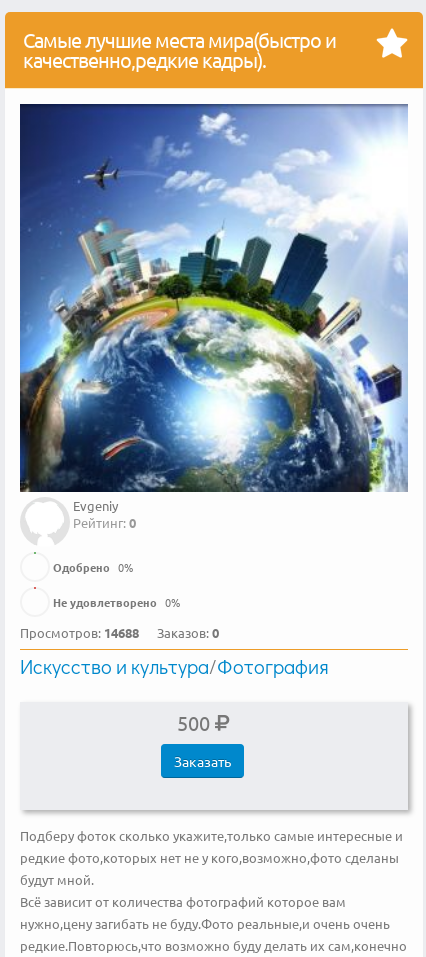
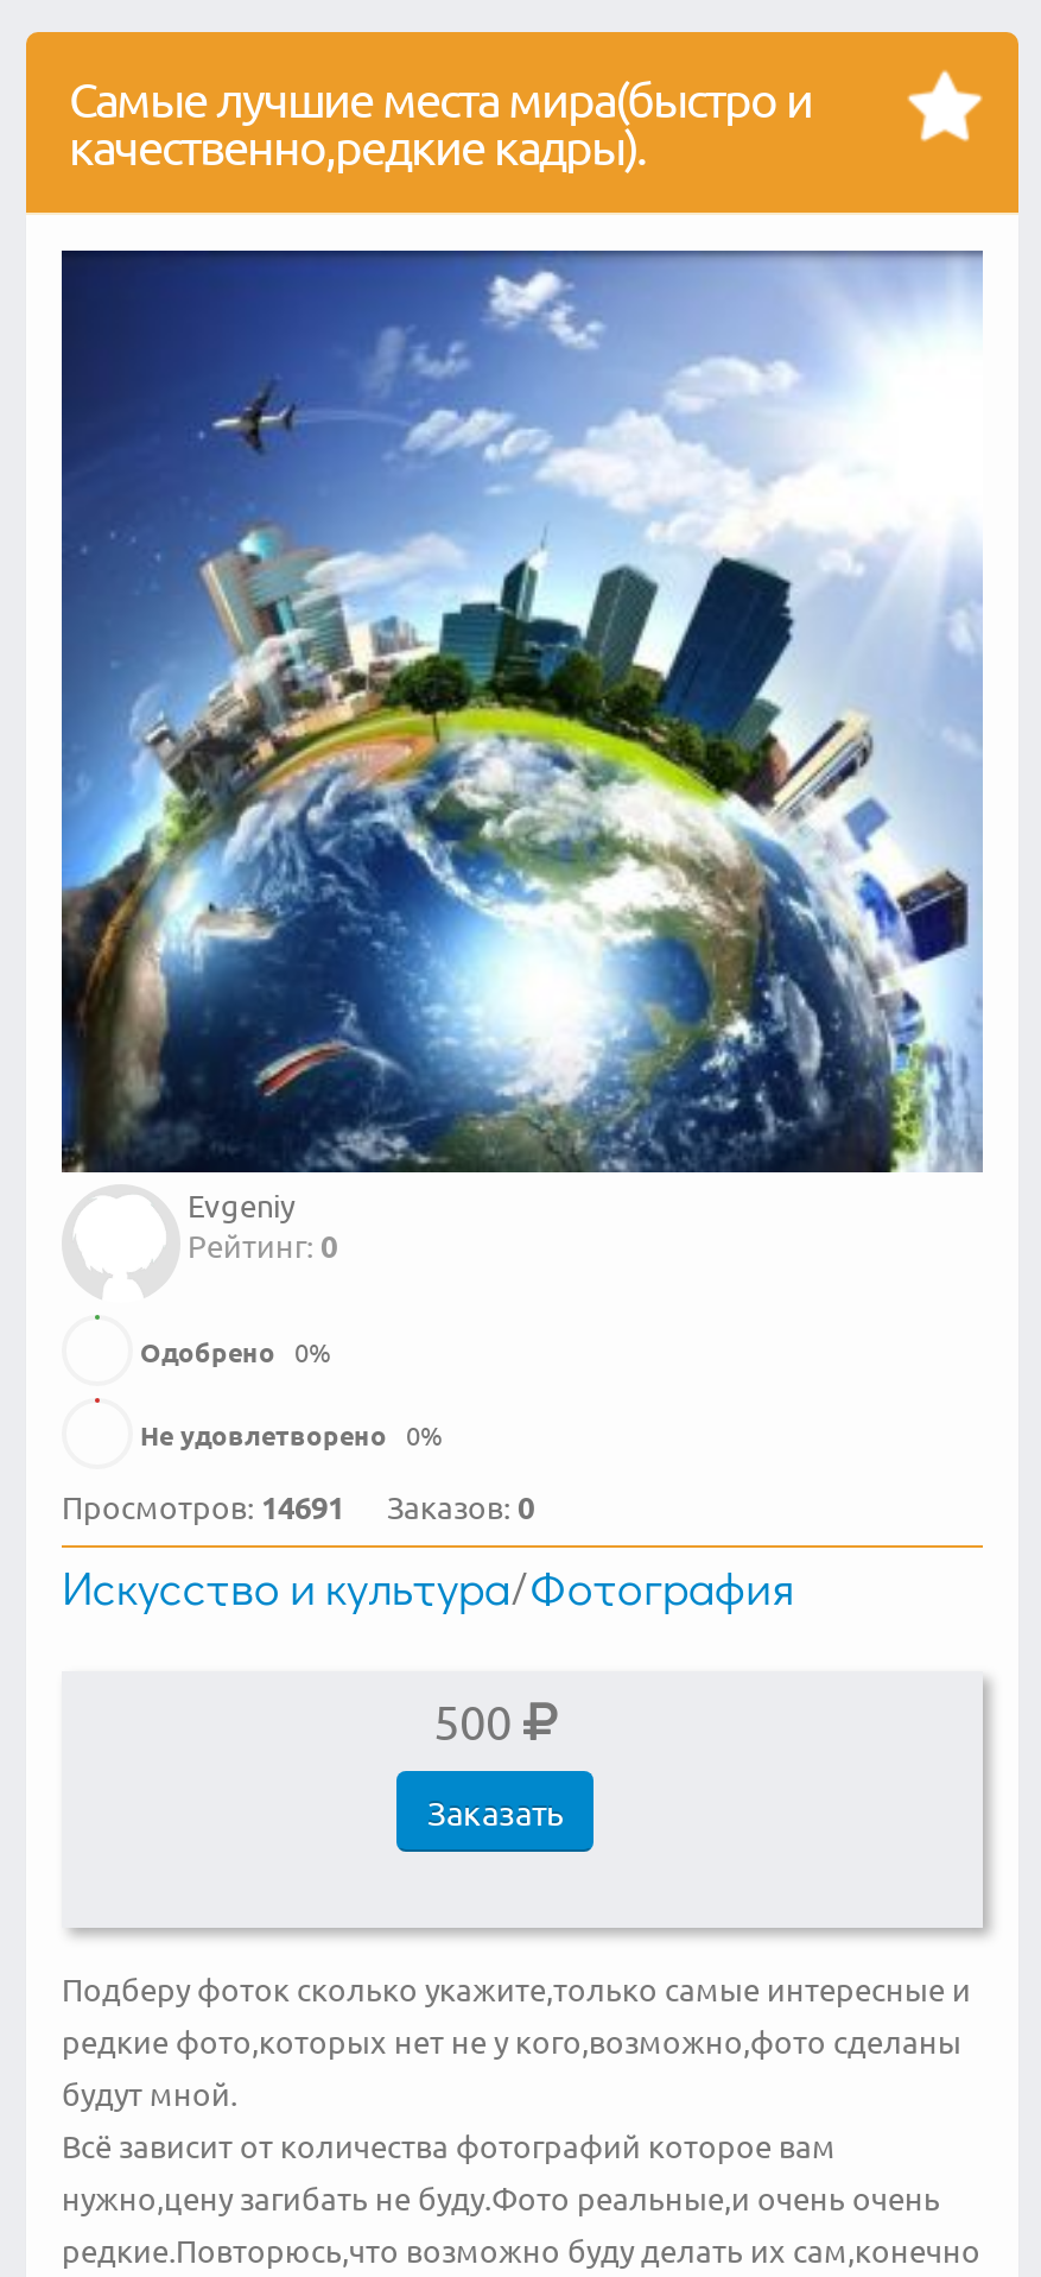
[20,624,219,641] Просмотров: 14688 Заказов: 0 -> [62,1486,534,1526] Просмотров: 14691 Заказов: 0

